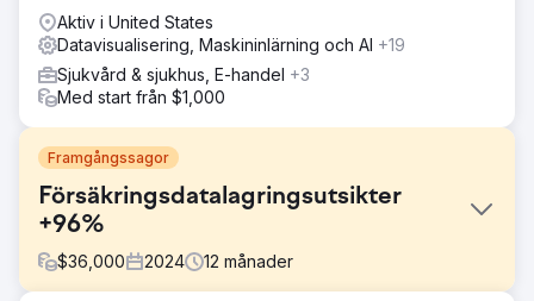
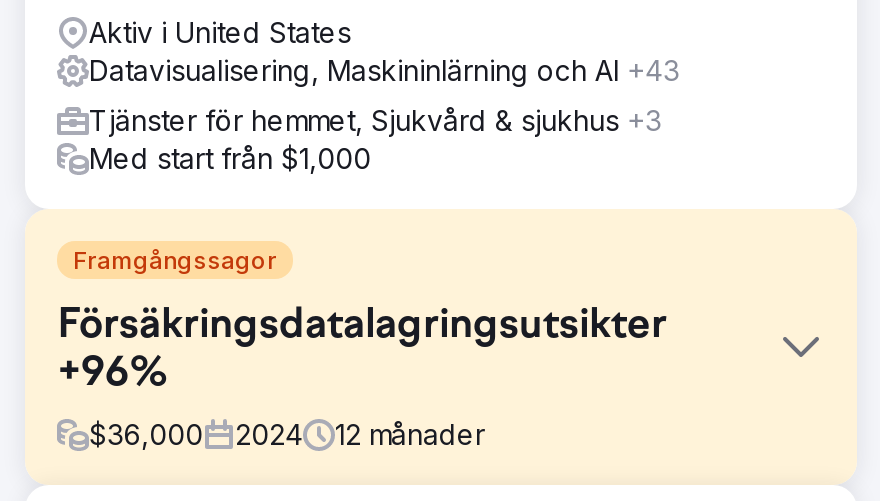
[57,35,405,55] Datavisualisering, Maskininlärning och AI +19 -> [89,53,679,87] Datavisualisering, Maskininlärning och AI +43
[57,64,310,84] Sjukvård & sjukhus, E-handel +3 -> [89,103,661,137] Tjänster för hemmet, Sjukvård & sjukhus +3

